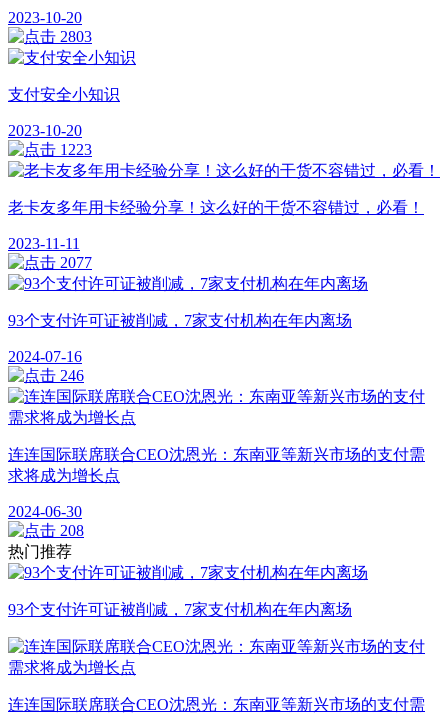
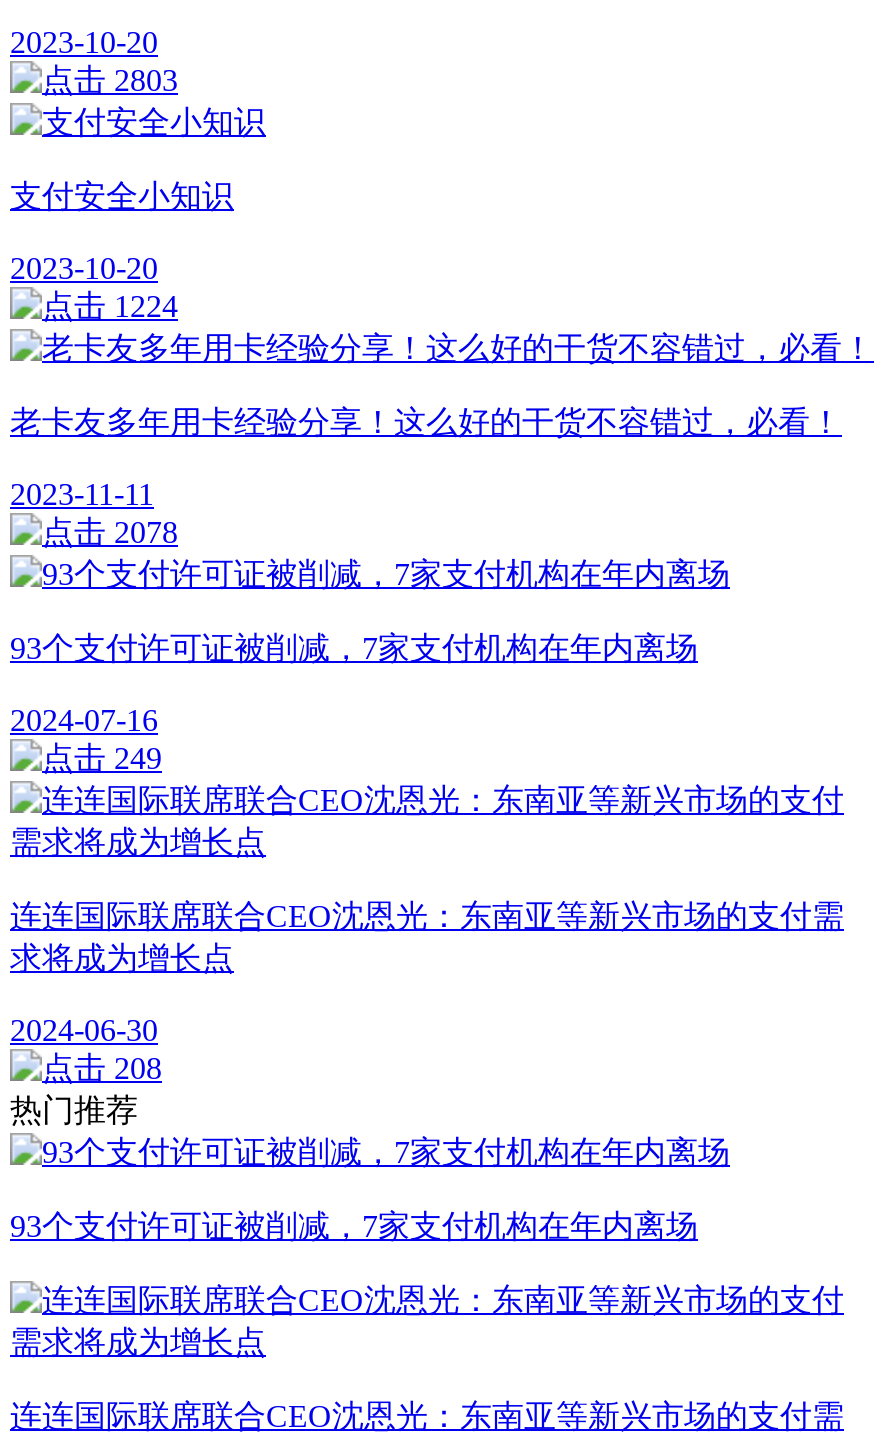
[60,141,92,158] 1223 -> [114,288,178,322] 1224
[60,254,92,271] 2077 -> [114,514,178,548] 2078
[60,367,84,384] 246 -> [114,740,162,774] 249

